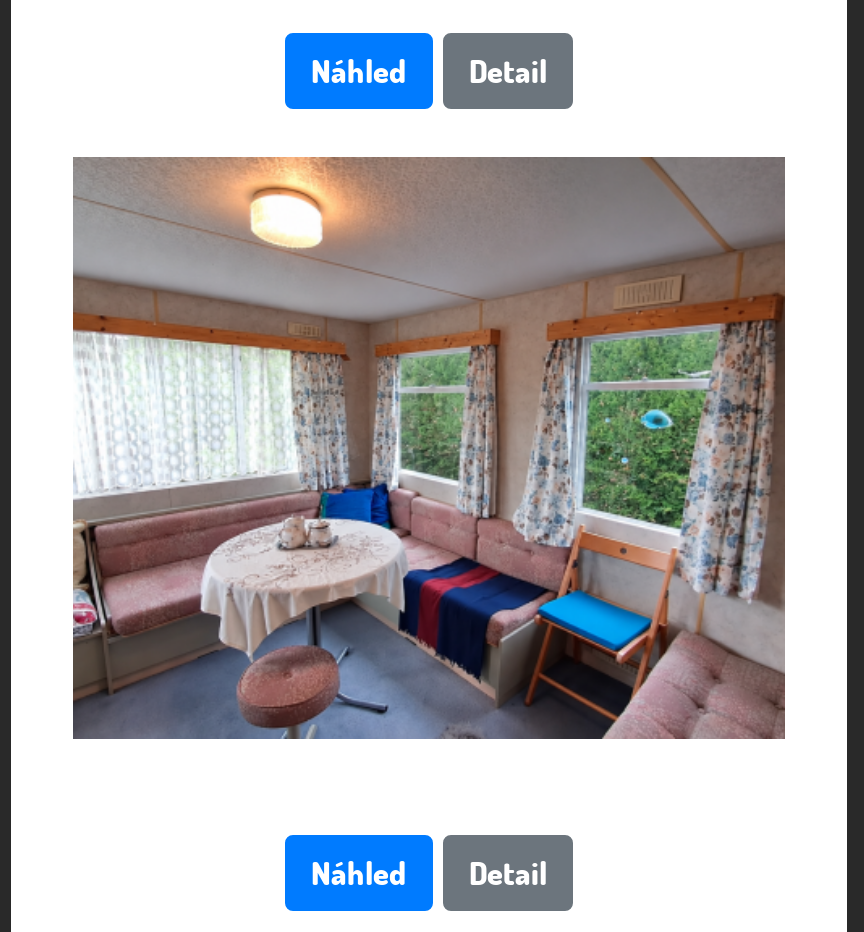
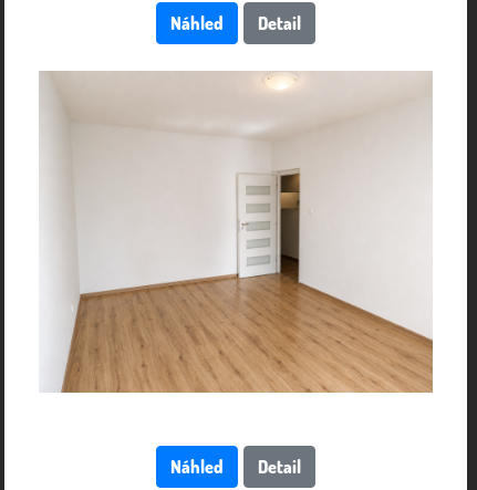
[71,157,787,741] [image] -> [39,72,433,394] [image]

